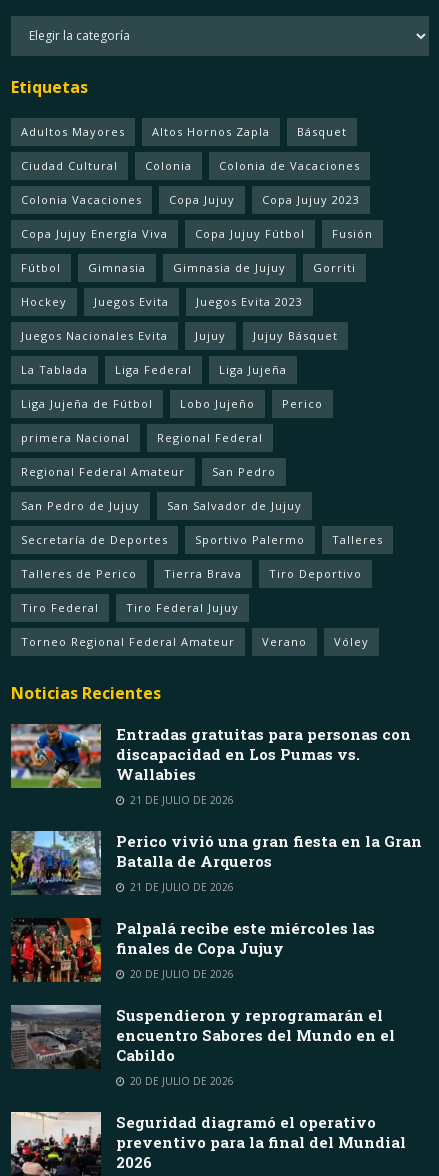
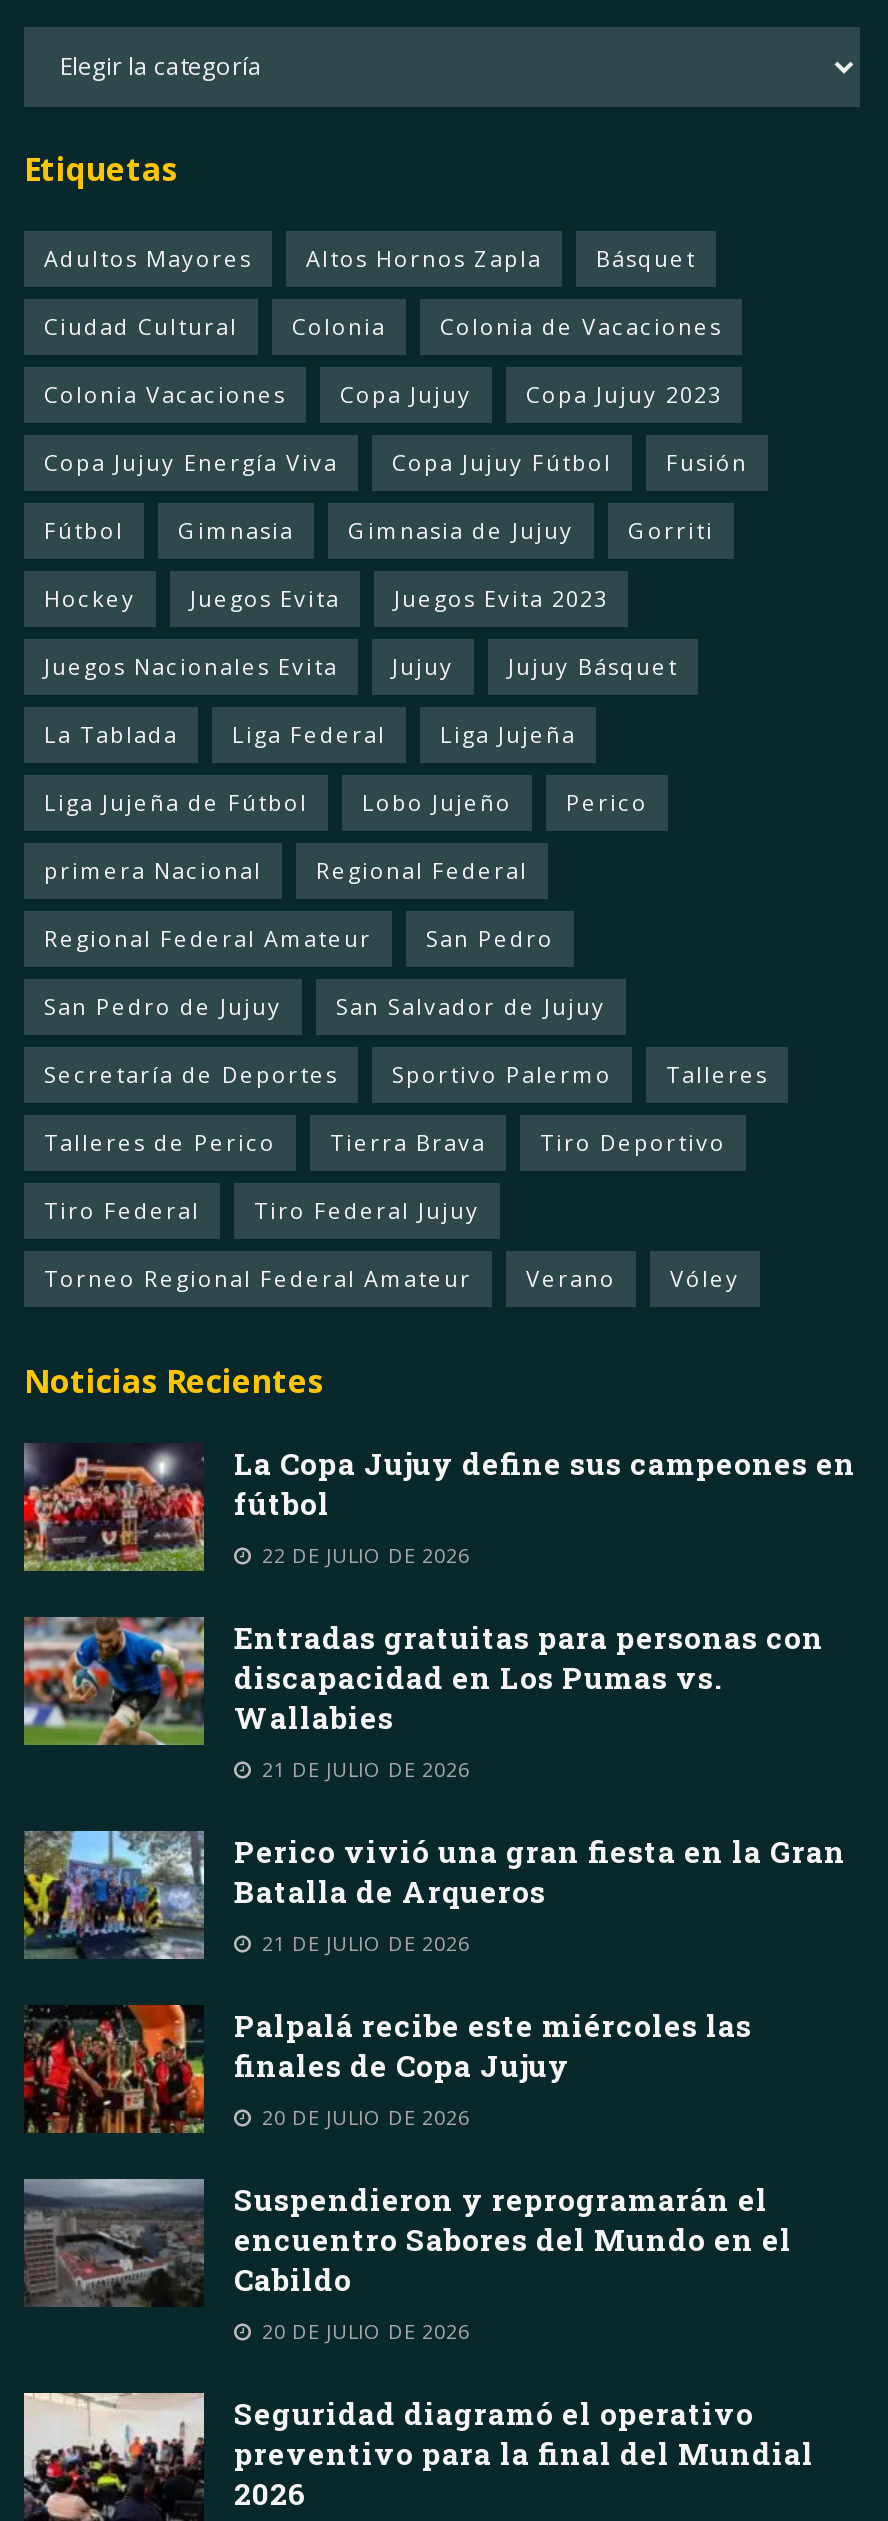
none -> [22,1442,856,1573] [image] | La Copa Jujuy define sus campeones en | fútbol | 22 DE JULIO DE 2026

